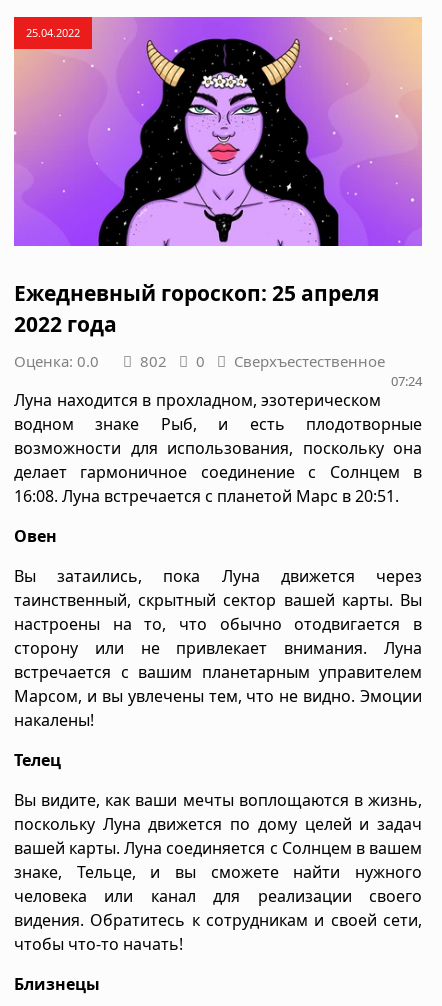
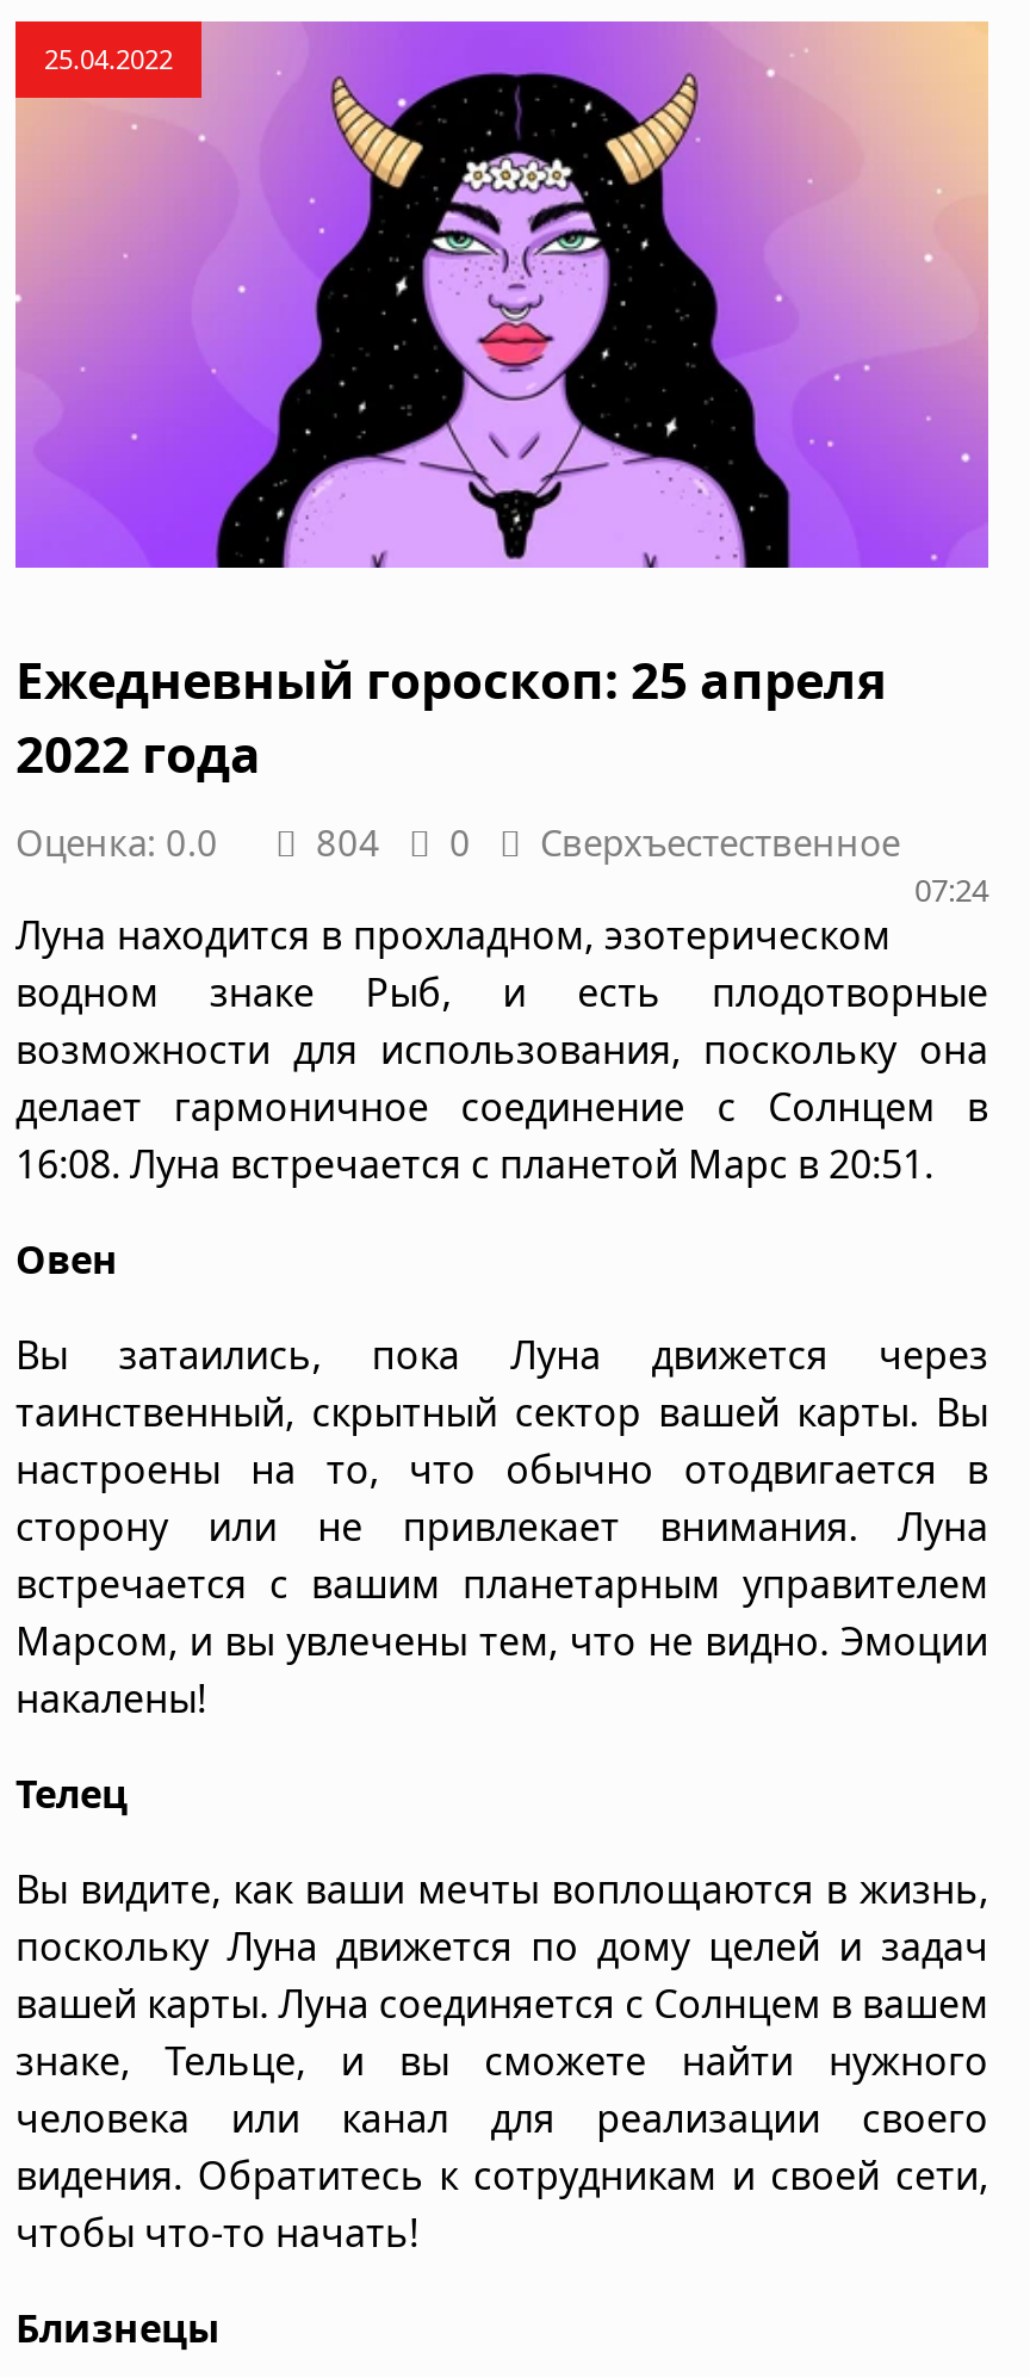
[14,351,385,371] Оценка: 0.0 802 0 Сверхъестественное -> [15,818,900,866] Оценка: 0.0 804 0 Сверхъестественное

